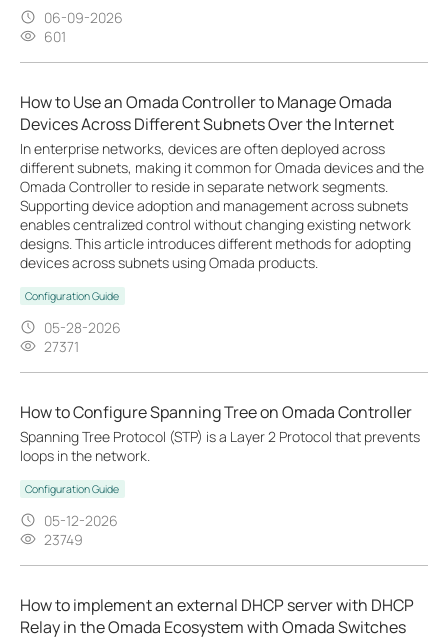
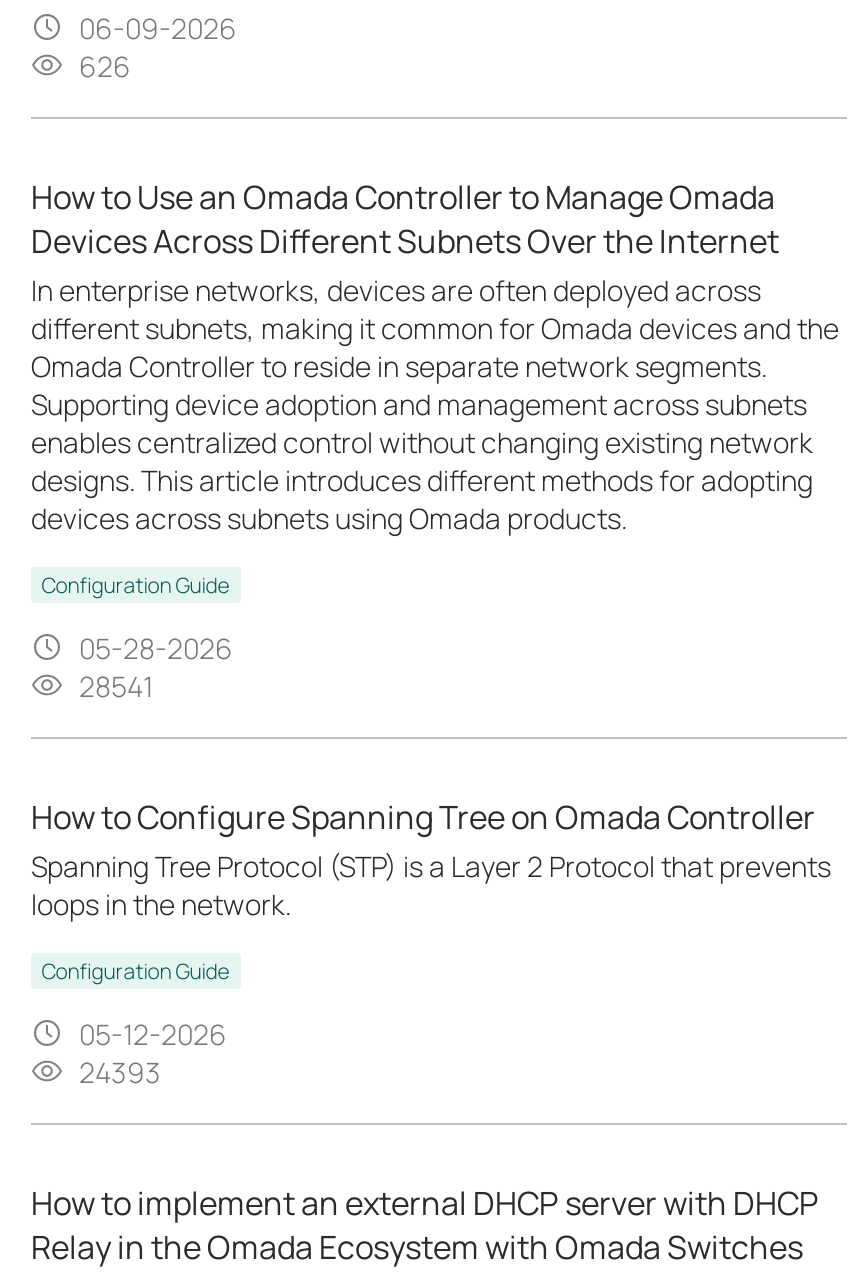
[44,27,66,46] 601 -> [79,47,131,85] 626
[44,337,79,356] 27371 -> [79,667,153,705] 28541
[44,530,83,549] 23749 -> [79,1053,161,1091] 24393

